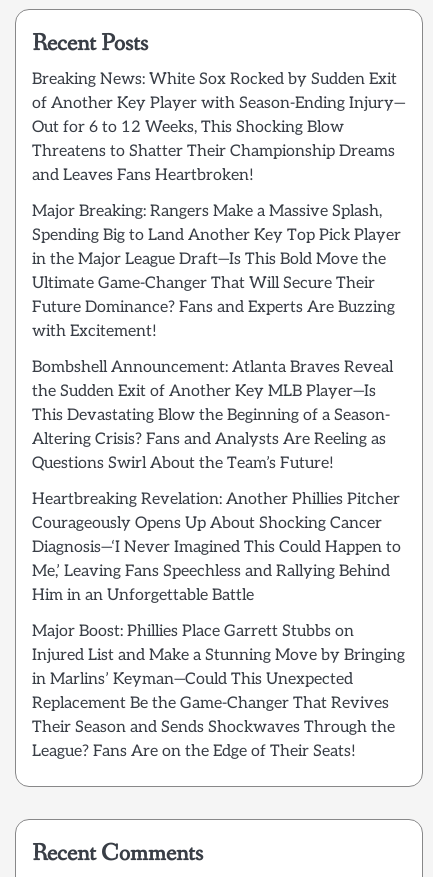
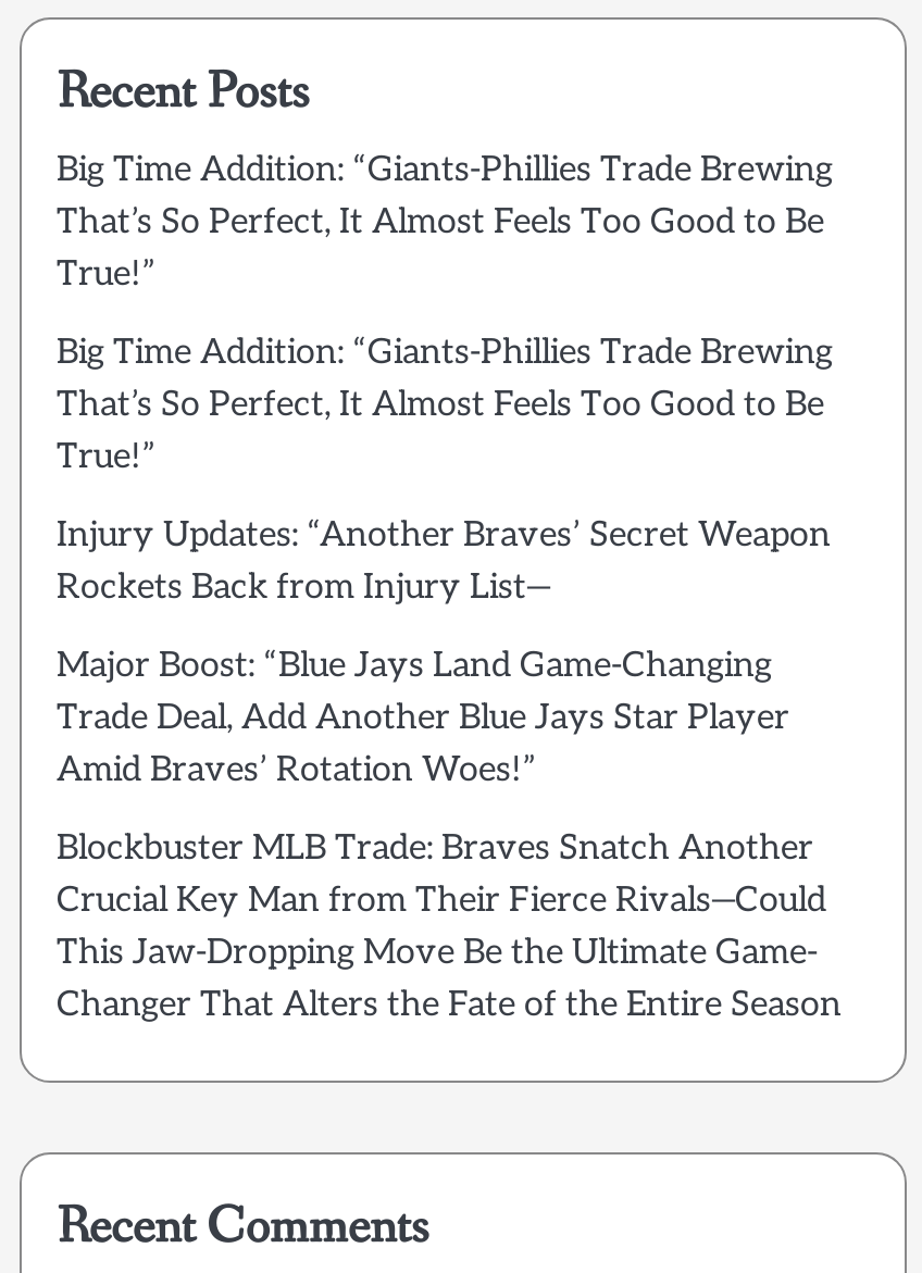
[32,70,405,185] Breaking News: White Sox Rocked by Sudden Exit | of Another Key Player with Season-Ending Injury— | Out for 6 to 12 Weeks, This Shocking Blow | Threatens to Shatter Their Championship Dreams | and Leaves Fans Heartbroken! -> [57,151,833,297] Big Time Addition: “Giants-Phillies Trade Brewing | That’s So Perfect, It Almost Feels Too Good to Be | True!”
[32,202,401,341] Major Breaking: Rangers Make a Massive Splash, | Spending Big to Land Another Key Top Pick Player | in the Major League Draft—Is This Bold Move the | Ultimate Game-Changer That Will Secure Their | Future Dominance? Fans and Experts Are Buzzing | with Excitement! -> [57,334,833,479] Big Time Addition: “Giants-Phillies Trade Brewing | That’s So Perfect, It Almost Feels Too Good to Be | True!”
[32,358,393,473] Bombshell Announcement: Atlanta Braves Reveal | the Sudden Exit of Another Key MLB Player—Is | This Devastating Blow the Beginning of a Season- | Altering Crisis? Fans and Analysts Are Reeling as | Questions Swirl About the Team’s Future! -> [57,516,831,610] Injury Updates: “Another Braves’ Secret Weapon | Rockets Back from Injury List—
[32,490,401,605] Heartbreaking Revelation: Another Phillies Pitcher | Courageously Opens Up About Shocking Cancer | Diagnosis—‘I Never Imagined This Could Happen to | Me,’ Leaving Fans Speechless and Rallying Behind | Him in an Unforgettable Battle -> [57,647,789,792] Major Boost: “Blue Jays Land Game-Changing | Trade Deal, Add Another Blue Jays Star Player | Amid Braves’ Rotation Woes!”
[32,622,405,761] Major Boost: Phillies Place Garrett Stubbs on | Injured List and Make a Stunning Move by Bringing | in Marlins’ Keyman—Could This Unexpected | Replacement Be the Game-Changer That Revives | Their Season and Sends Shockwaves Through the | League? Fans Are on the Edge of Their Seats! -> [57,829,842,1027] Blockbuster MLB Trade: Braves Snatch Another | Crucial Key Man from Their Fierce Rivals—Could | This Jaw-Dropping Move Be the Ultimate Game- | Changer That Alters the Fate of the Entire Season

